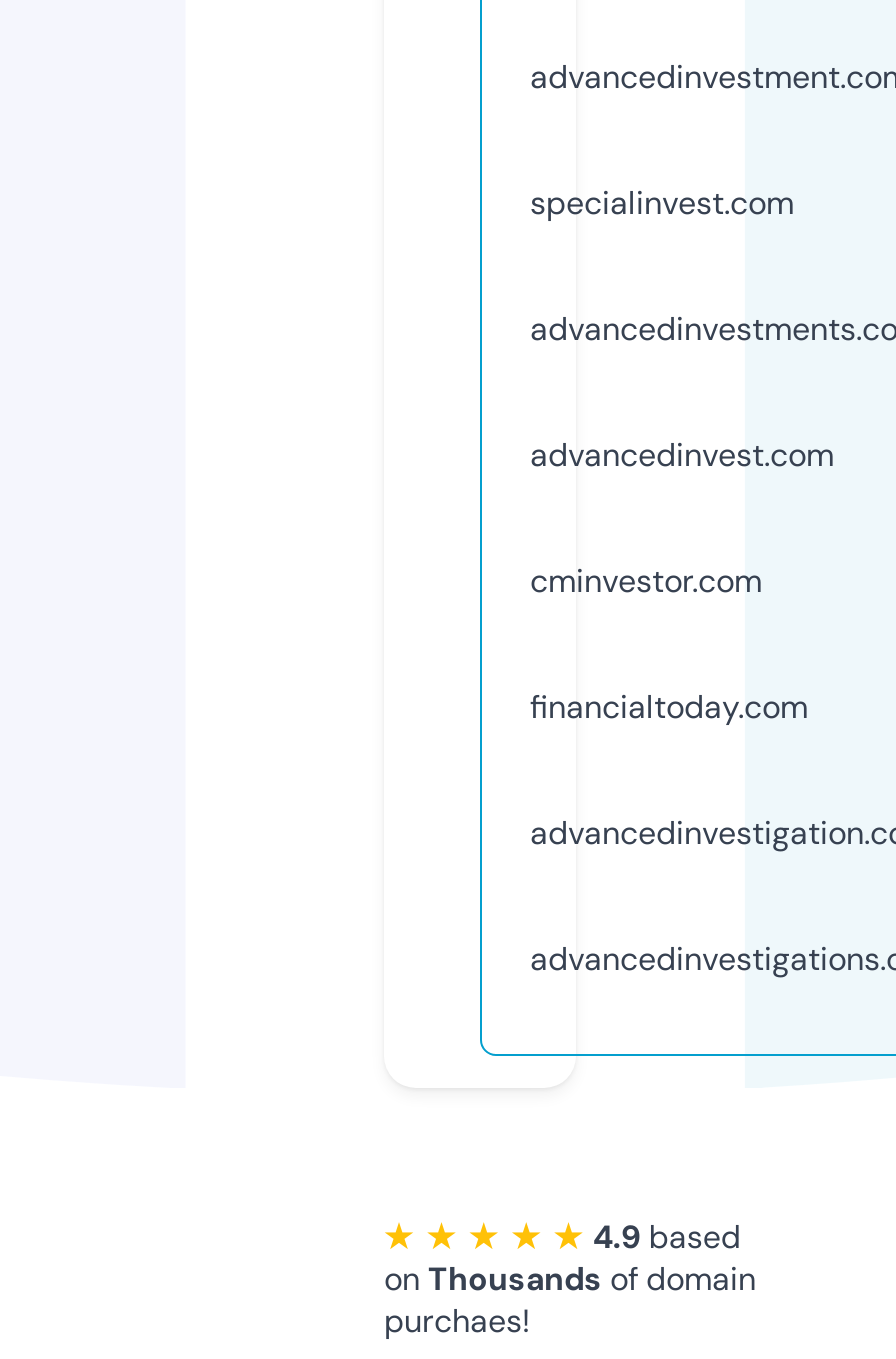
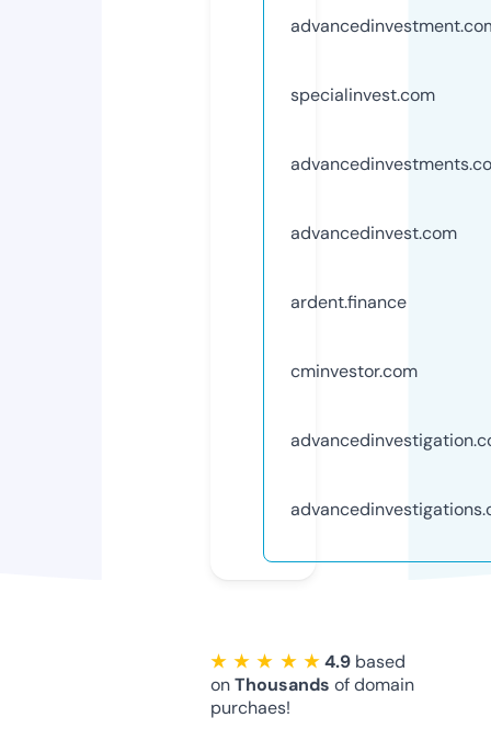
none -> [290,290,407,313] ardent.finance
moved [530,560,762,602] -> [290,359,418,382]: cminvestor.com
[530,686,808,728] financialtoday.com -> none

